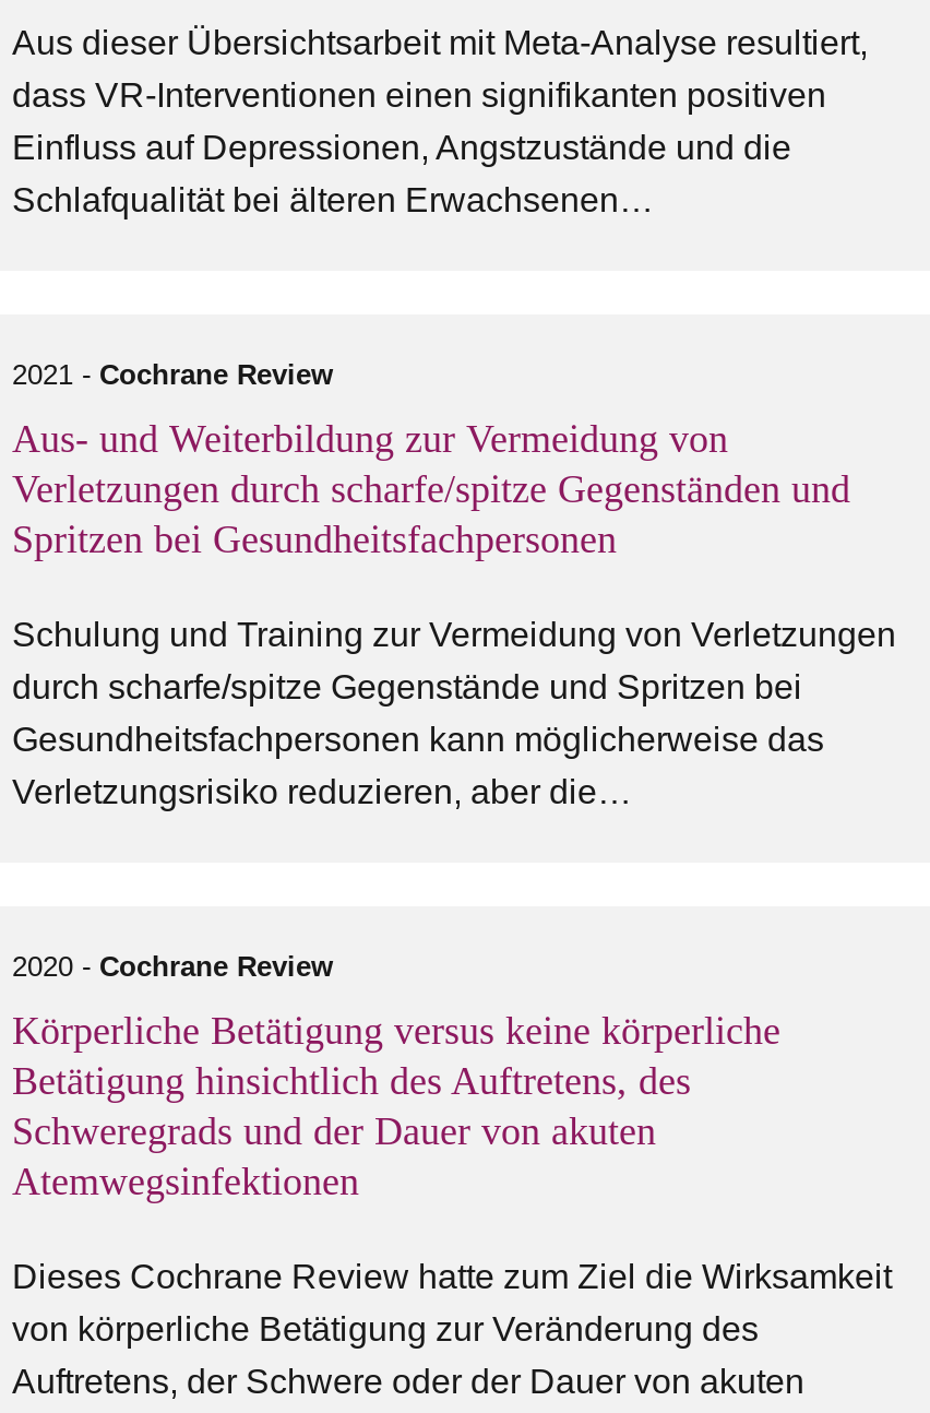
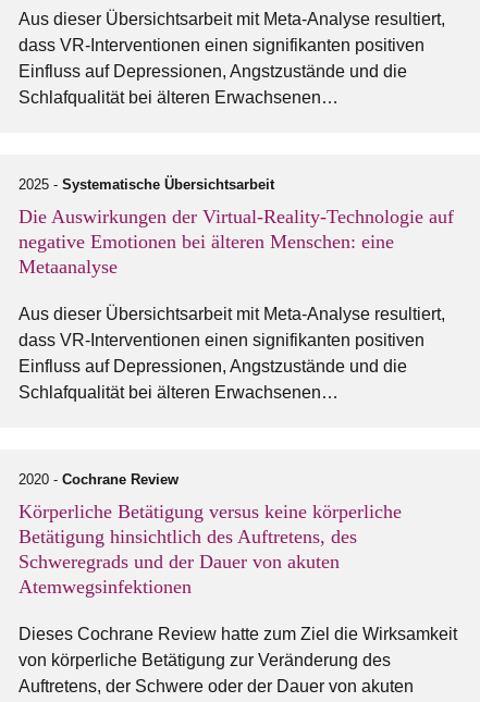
[12,359,333,392] 2021 - Cochrane Review -> [19,177,274,193] 2025 - Systematische Übersichtsarbeit
[12,418,850,562] Aus- und Weiterbildung zur Vermeidung von | Verletzungen durch scharfe/spitze Gegenständen und | Spritzen bei Gesundheitsfachpersonen -> [19,206,454,278] Die Auswirkungen der Virtual-Reality-Technologie auf | negative Emotionen bei älteren Menschen: eine | Metaanalyse
[12,617,896,811] Schulung und Training zur Vermeidung von Verletzungen | durch scharfe/spitze Gegenstände und Spritzen bei | Gesundheitsfachpersonen kann möglicherweise das | Verletzungsrisiko reduzieren, aber die… -> [19,305,445,402] Aus dieser Übersichtsarbeit mit Meta-Analyse resultiert, | dass VR-Interventionen einen signifikanten positiven | Einfluss auf Depressionen, Angstzustände und die | Schlafqualität bei älteren Erwachsenen…

